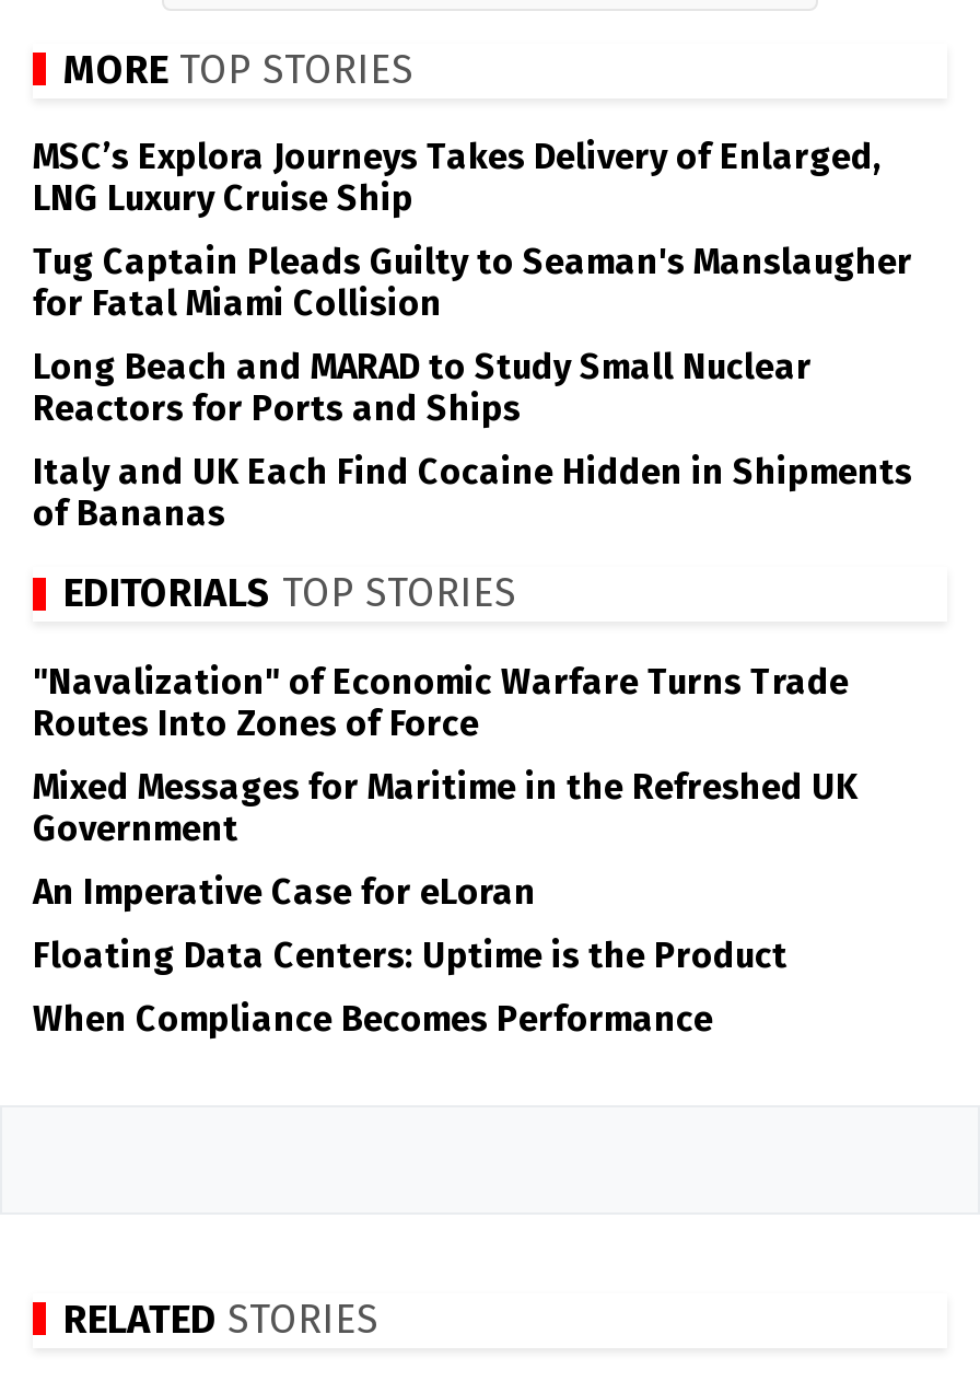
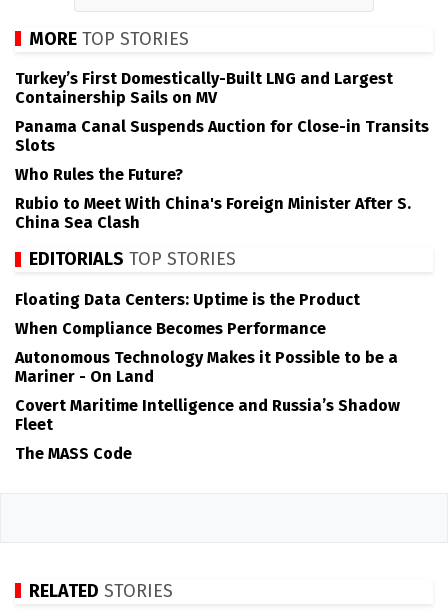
[33,136,882,219] MSC’s Explora Journeys Takes Delivery of Enlarged, | LNG Luxury Cruise Ship -> [15,69,393,107] Turkey’s First Domestically-Built LNG and Largest | Containership Sails on MV
[33,241,912,324] Tug Captain Pleads Guilty to Seaman's Manslaugher | for Fatal Miami Collision -> [15,117,429,155] Panama Canal Suspends Auction for Close-in Transits | Slots
[33,346,812,429] Long Beach and MARAD to Study Small Nuclear | Reactors for Ports and Ships -> [15,165,183,184] Who Rules the Future?
[33,451,912,534] Italy and UK Each Find Cocaine Hidden in Shipments | of Bananas -> [15,194,411,232] Rubio to Meet With China's Foreign Minister After S. | China Sea Clash
[33,660,857,912] "Navalization" of Economic Warfare Turns Trade | Routes Into Zones of Force | Mixed Messages for Maritime in the Refreshed UK | Government | An Imperative Case for eLoran -> none
moved [33,934,787,1039] -> [15,290,360,338]: Floating Data Centers: Uptime is the Product | When Compliance Becomes Performance
none -> [15,348,400,463] Autonomous Technology Makes it Possible to be a | Mariner - On Land | Covert Maritime Intelligence and Russia’s Shadow | Fleet | The MASS Code

